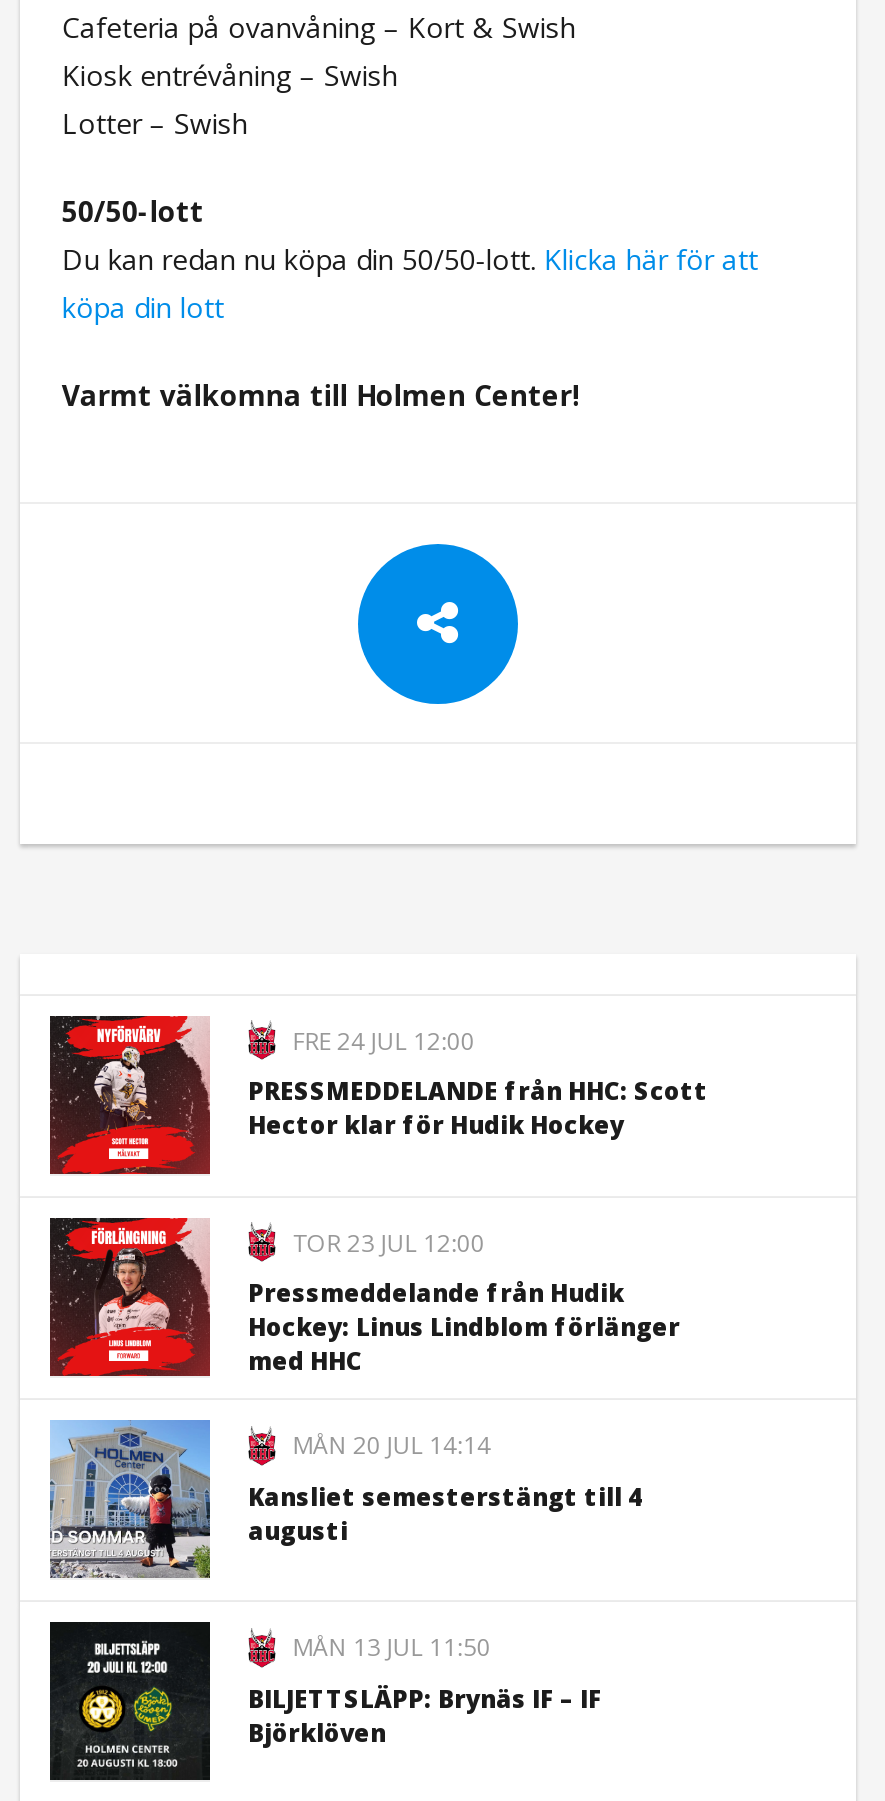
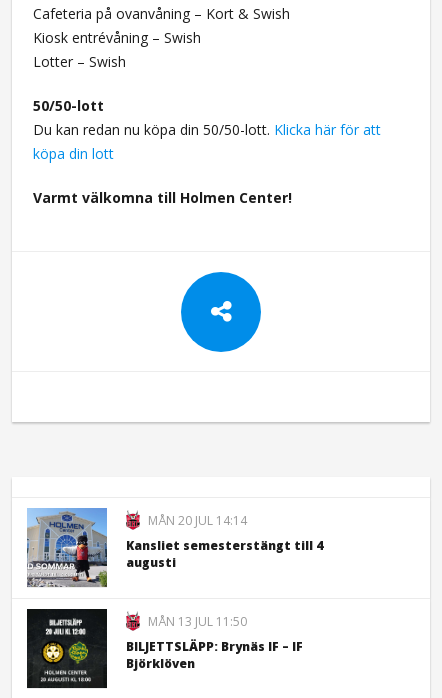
[48,1014,708,1379] [image] | FRE 24 JUL 12:00 | PRESSMEDDELANDE från HHC: Scott | Hector klar för Hudik Hockey | TOR 23 JUL 12:00 | Pressmeddelande från Hudik | Hockey: Linus Lindblom förlänger | med HHC -> none
[50,1216,212,1378] [image] -> none

